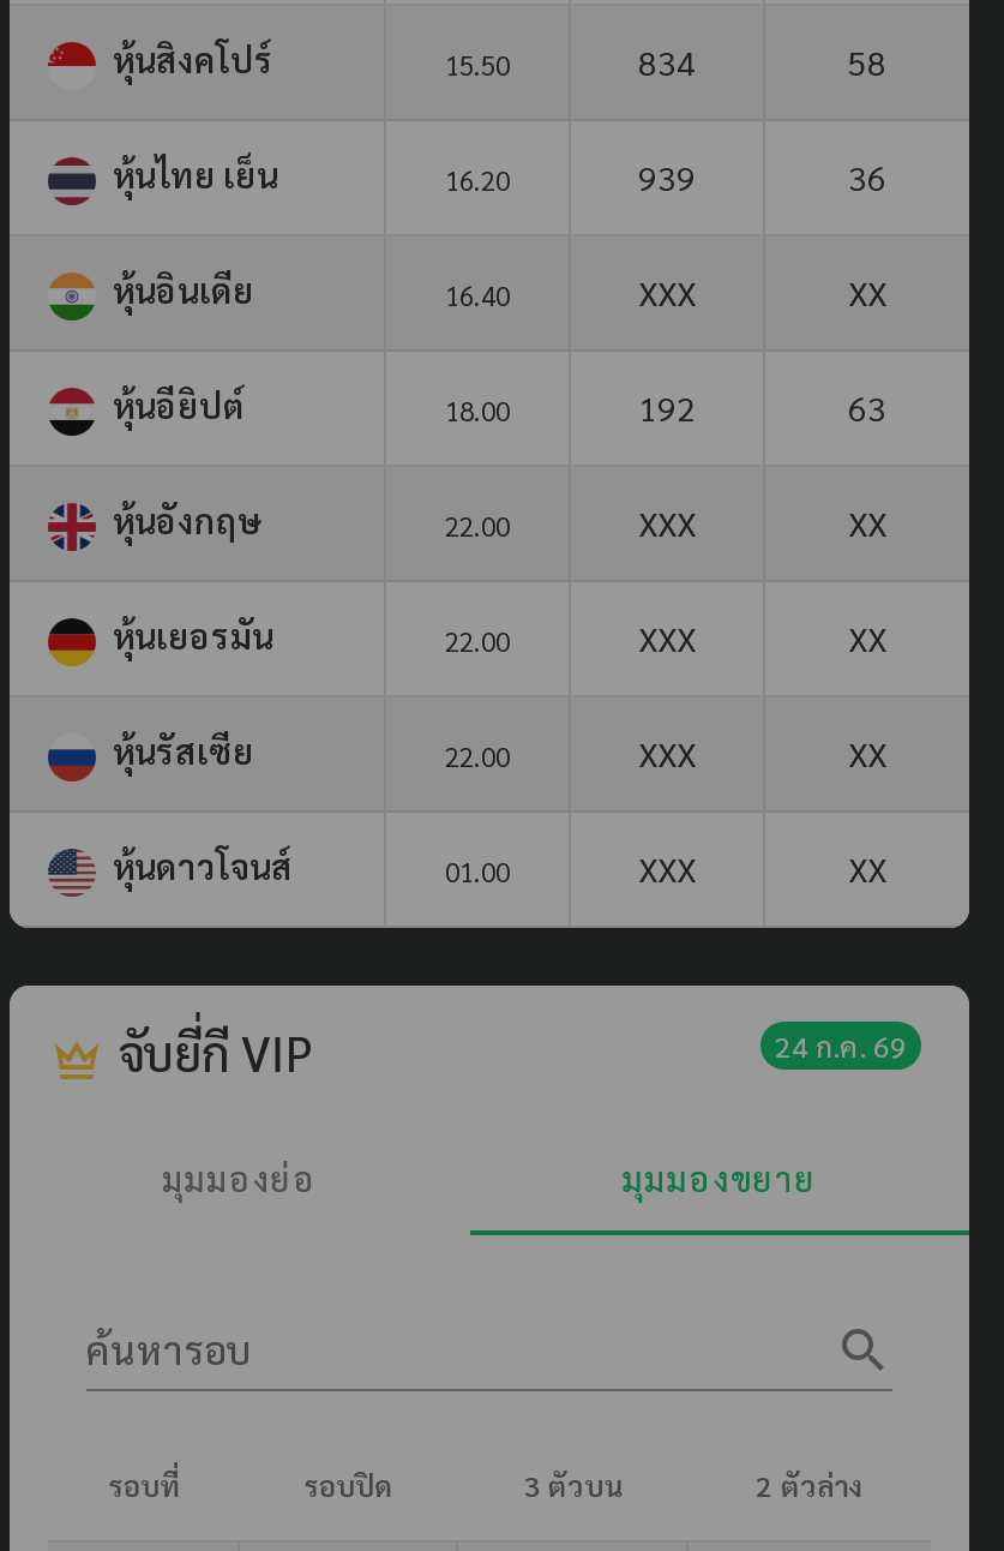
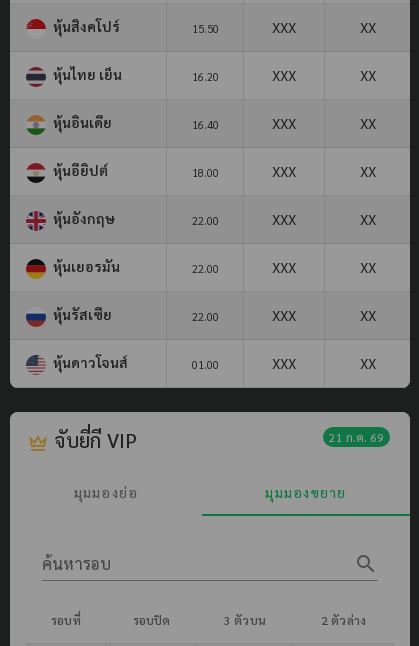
[638,39,886,82] 834 | 58 -> [272,18,375,36] XXX | XX
[638,154,886,198] 939 | 36 -> [272,66,375,84] XXX | XX
[638,385,886,428] 192 | 63 -> [272,162,375,180] XXX | XX
[775,1026,907,1064] 24 ก.ค. 69 -> [329,429,384,445] 21 ก.ค. 69

